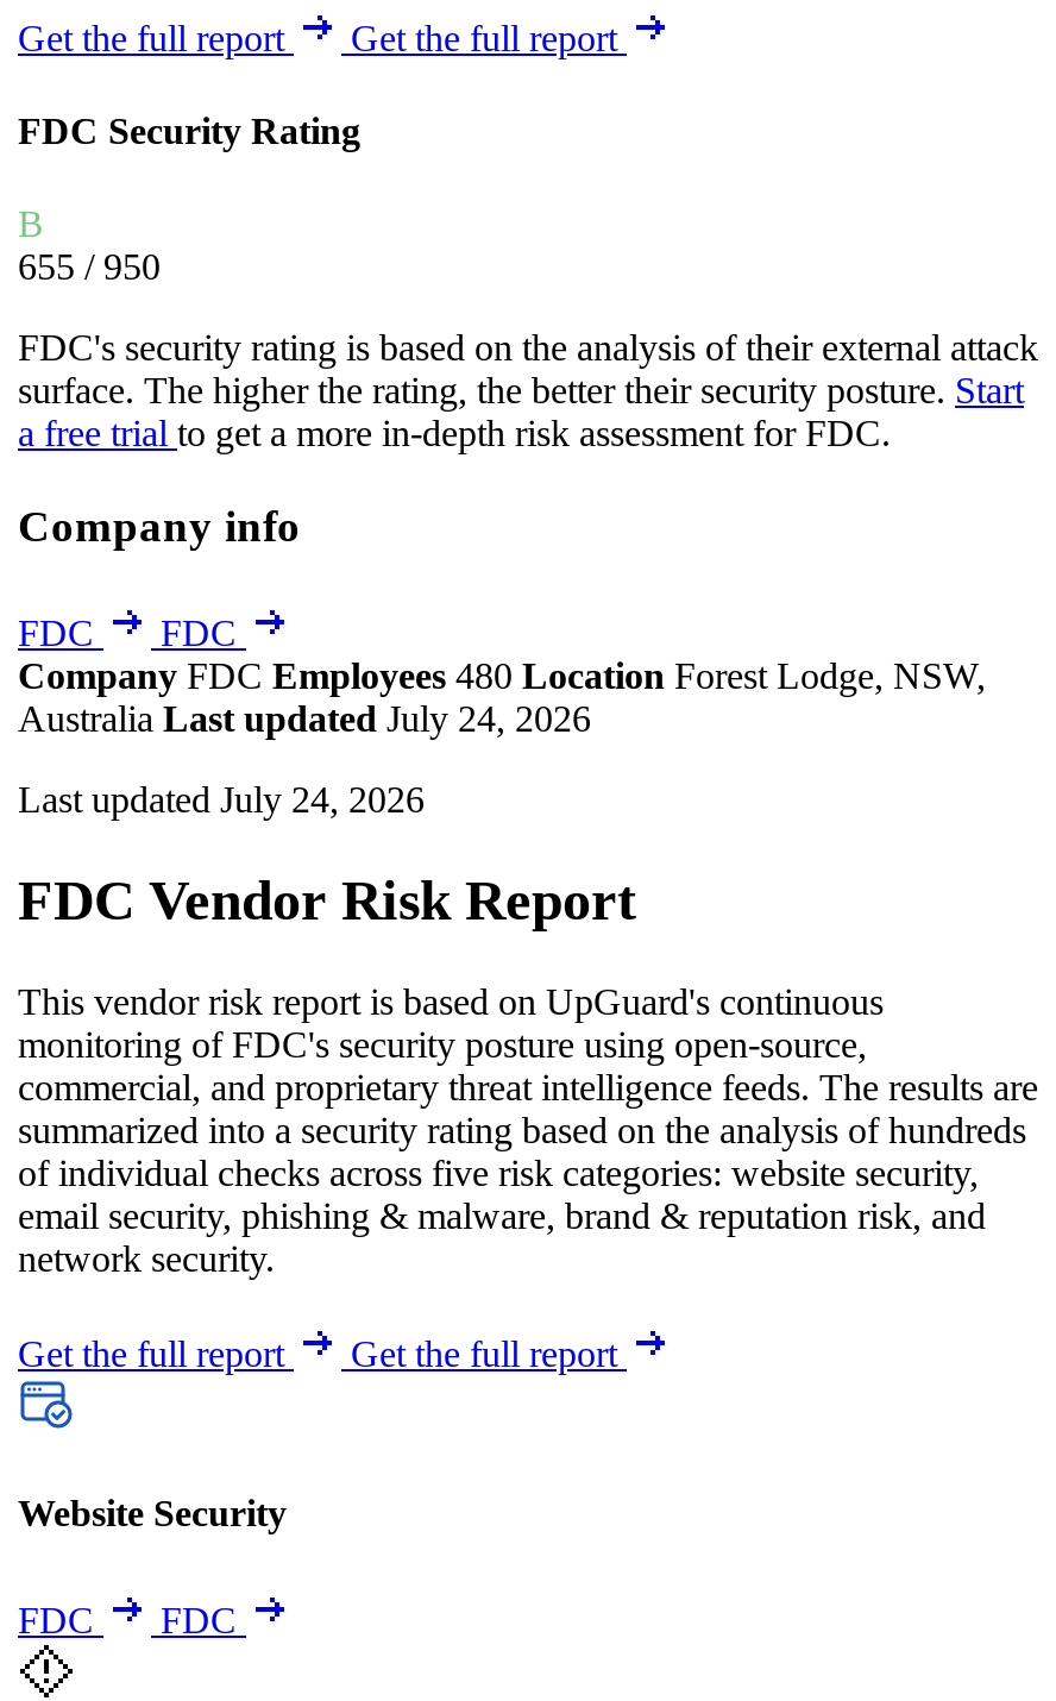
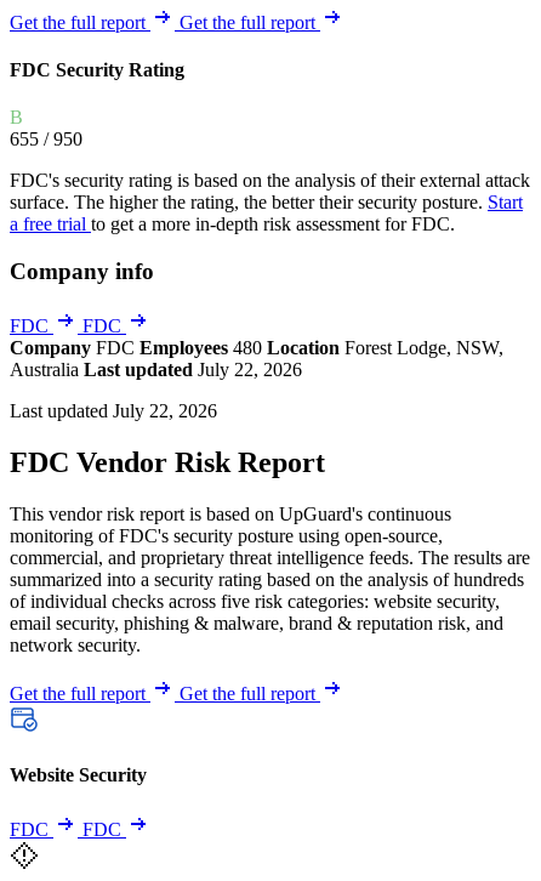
[18,698,591,738] Australia Last updated July 24, 2026 -> [10,359,302,380] Australia Last updated July 22, 2026
[18,779,425,819] Last updated July 24, 2026 -> [10,400,217,421] Last updated July 22, 2026

